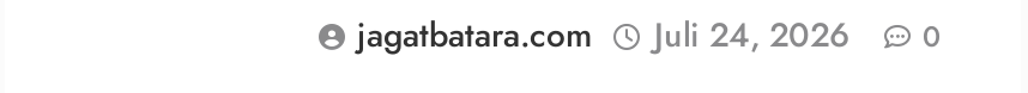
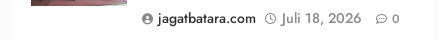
[357,11,942,59] jagatbatara.com Juli 24, 2026 0 -> [158,8,400,28] jagatbatara.com Juli 18, 2026 0

